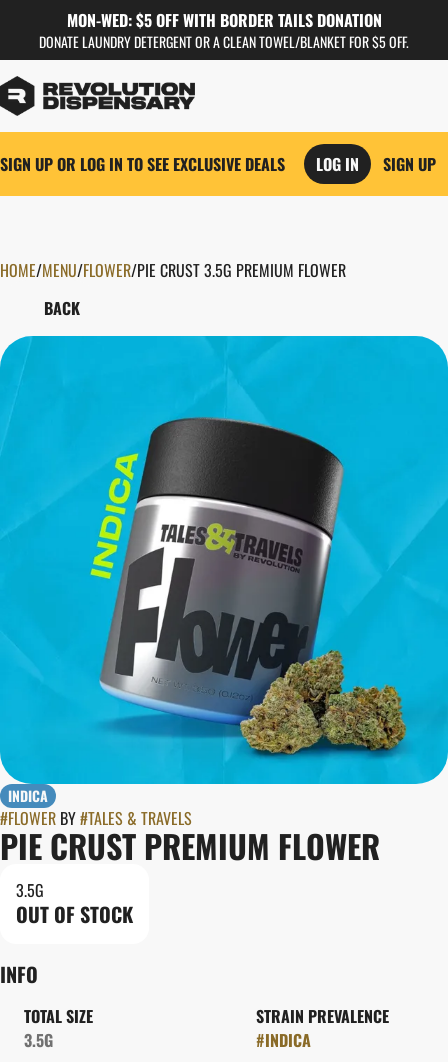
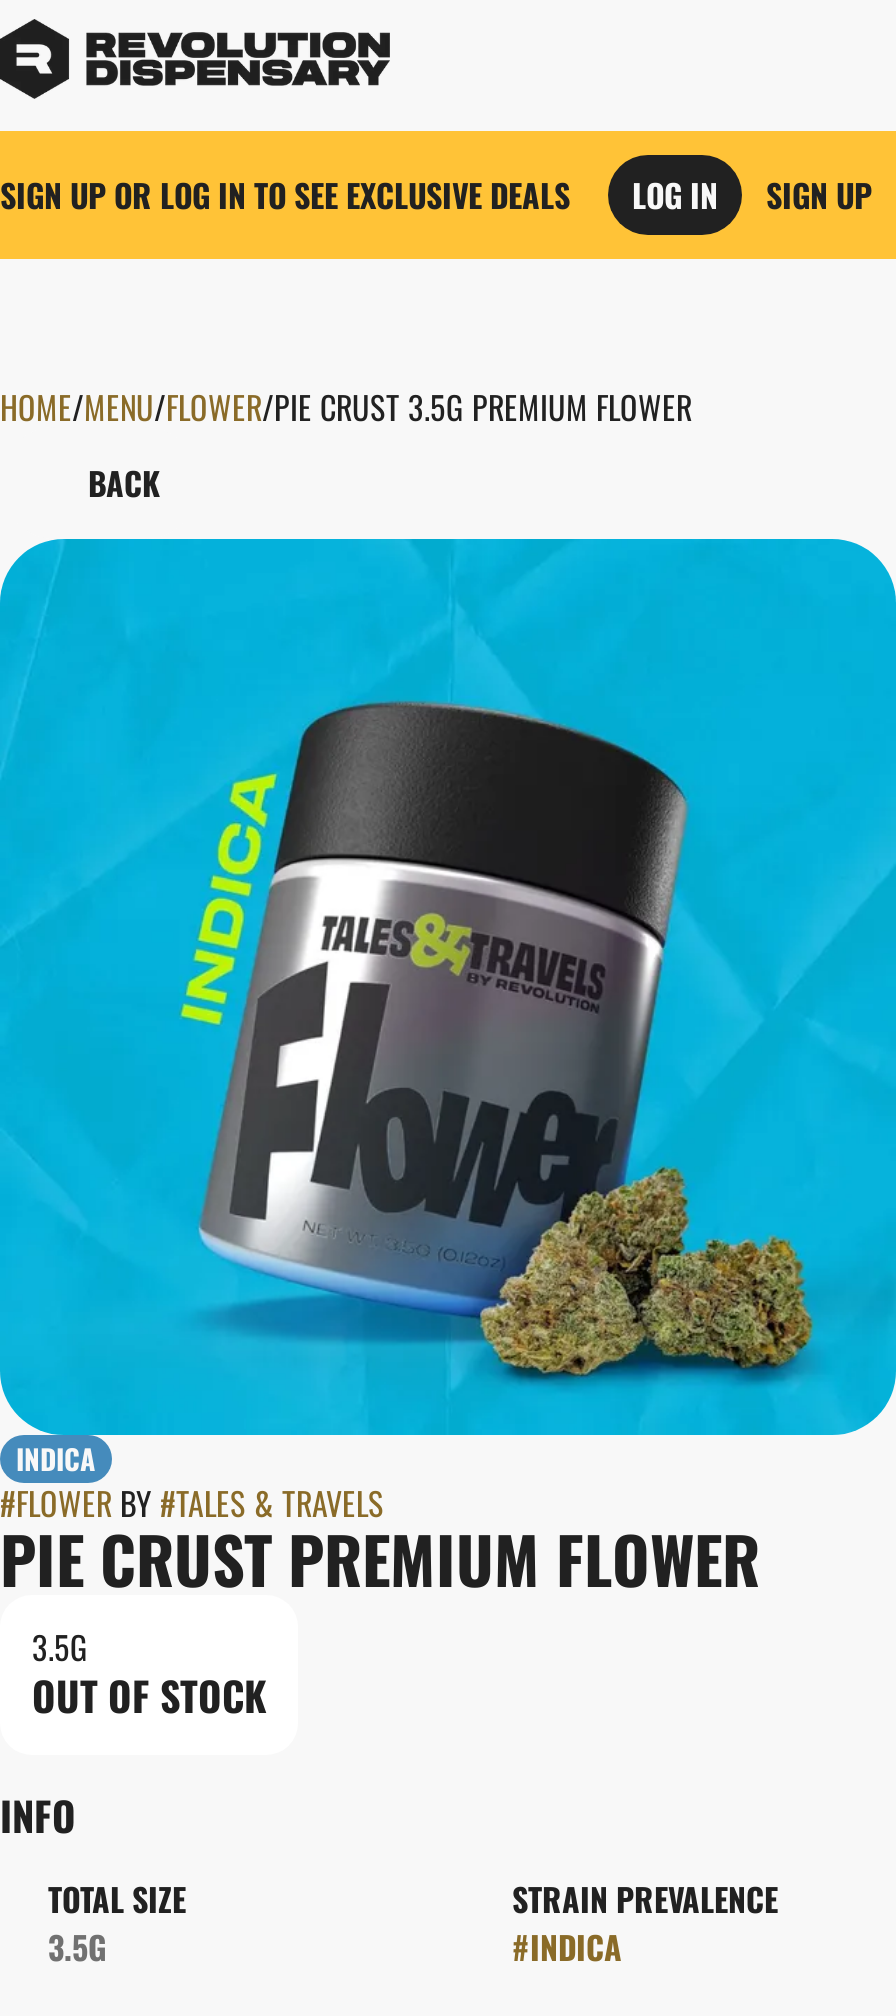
[39,8,409,52] MON-WED: $5 OFF WITH BORDER TAILS DONATION | DONATE LAUNDRY DETERGENT OR A CLEAN TOWEL/BLANKET FOR $5 OFF. -> none

